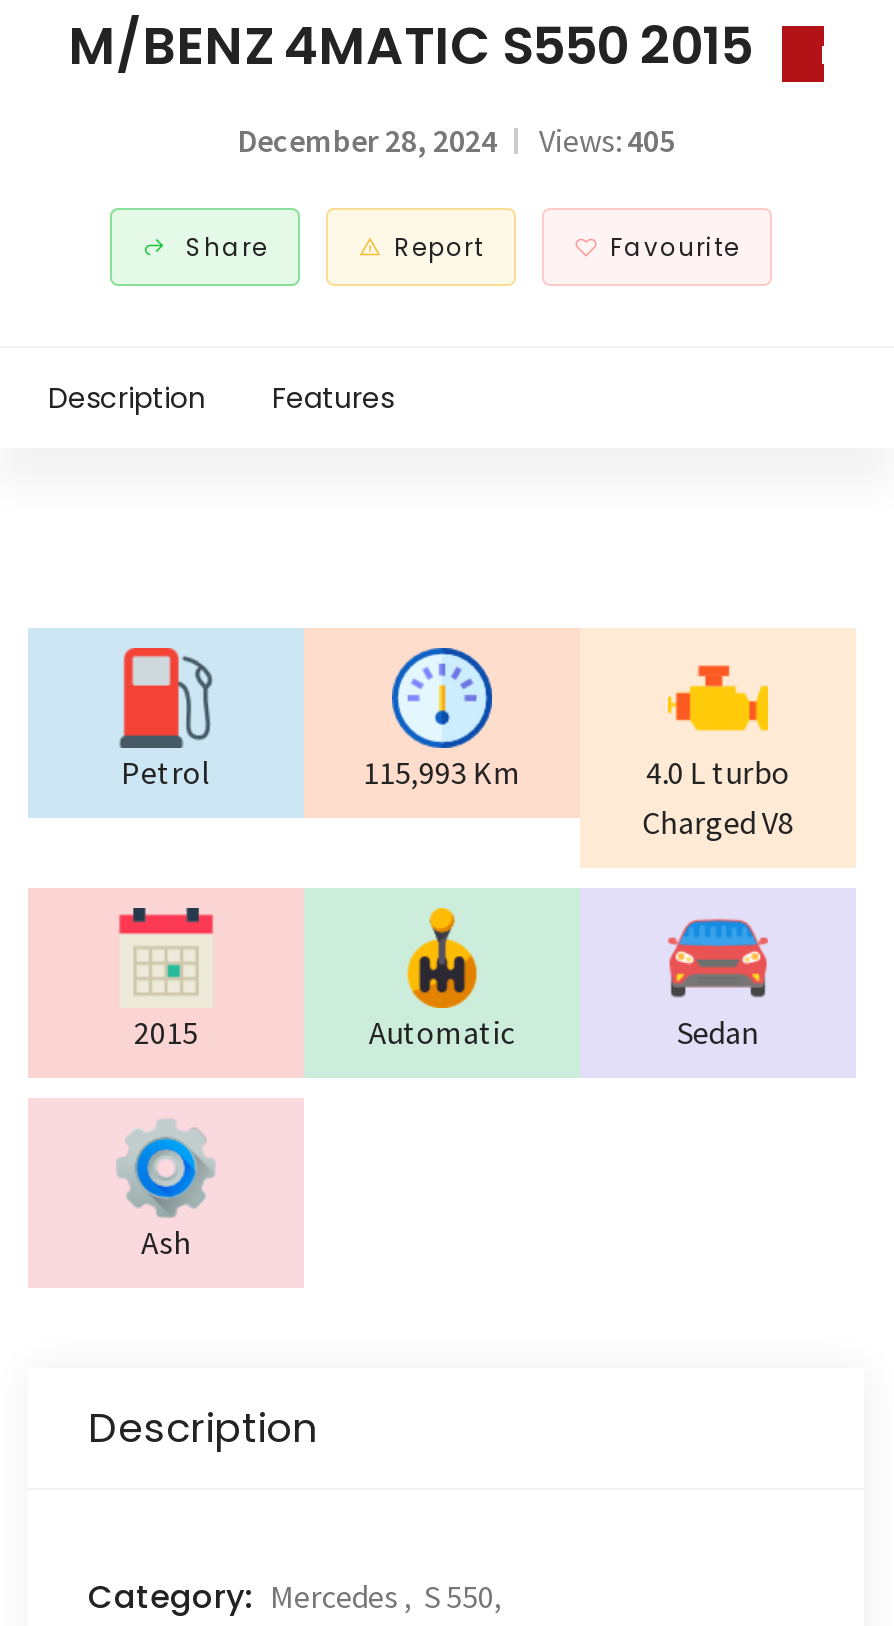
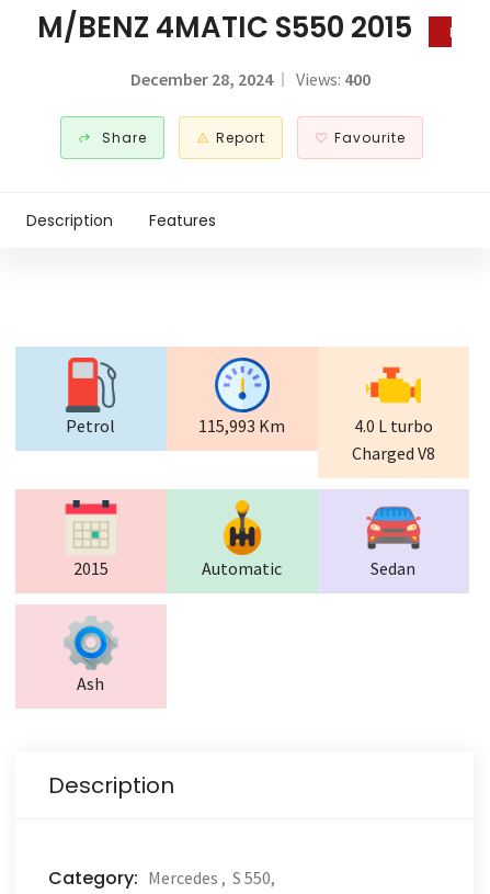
[237,120,675,160] December 28, 2024 Views: 405 -> [130,68,370,90] December 28, 2024 Views: 400

